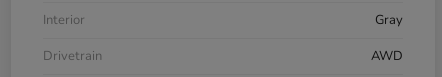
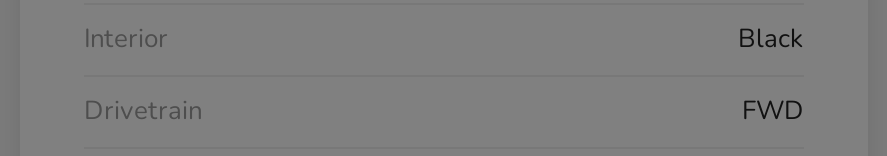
[375,11,403,29] Gray -> [738,21,804,57] Black
[371,47,403,65] AWD -> [742,93,804,129] FWD

